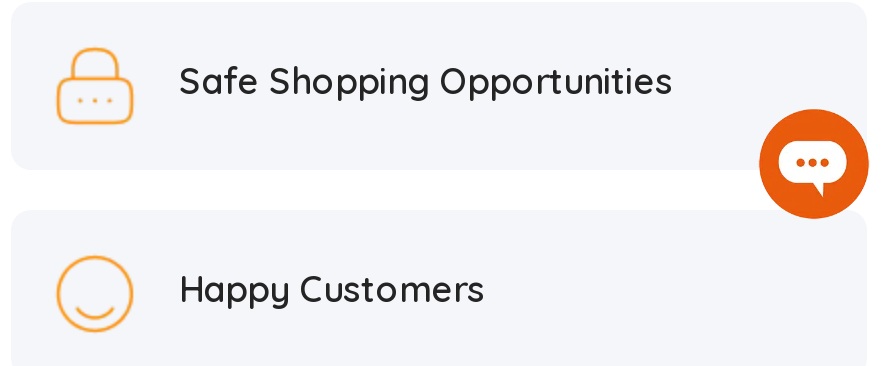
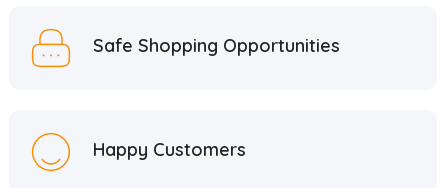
[757,106,871,222] [image] -> none

